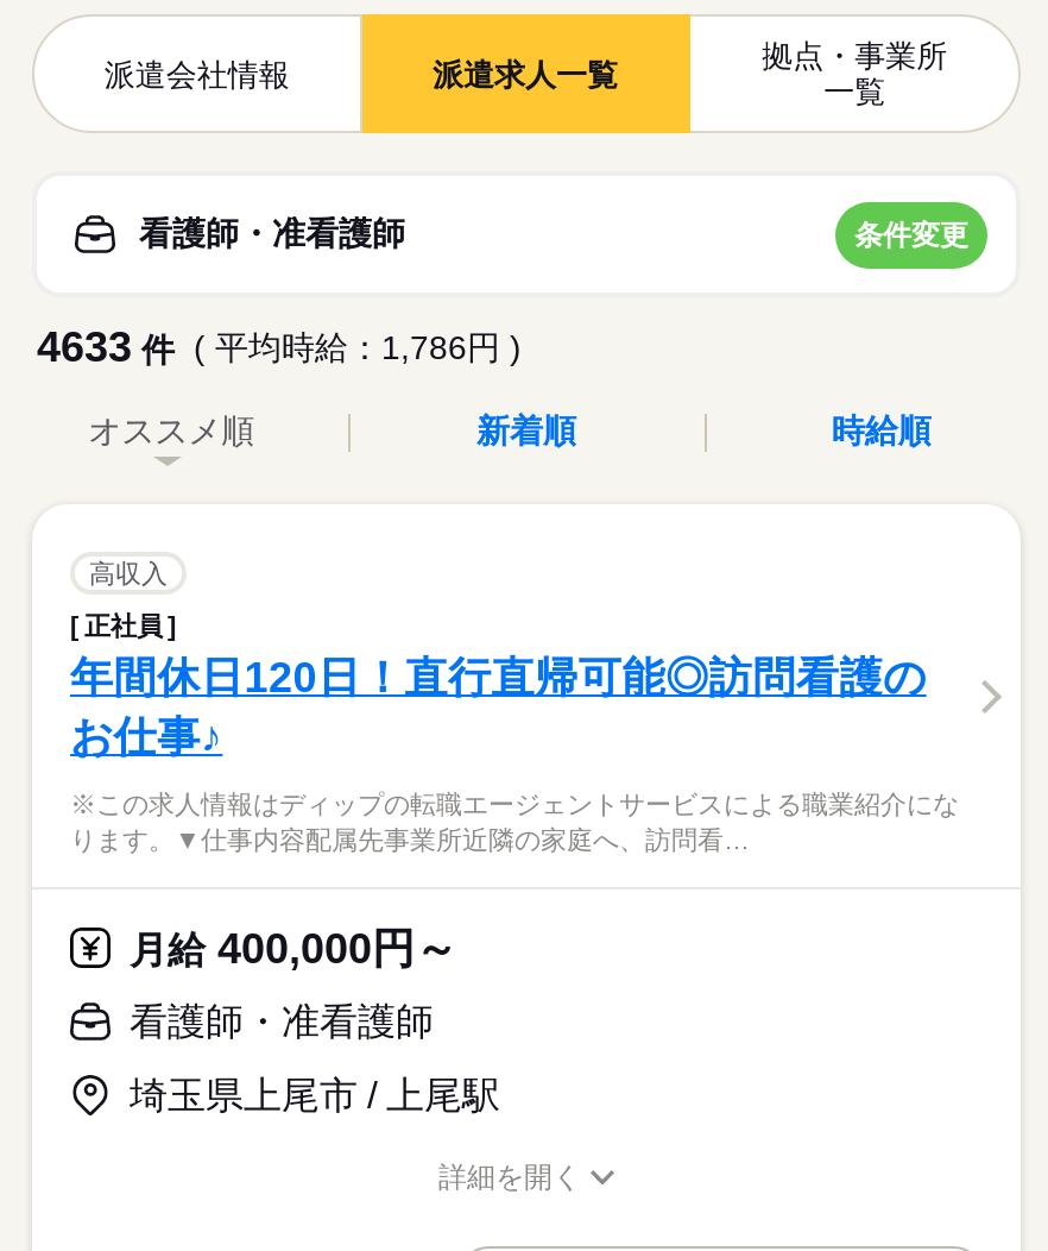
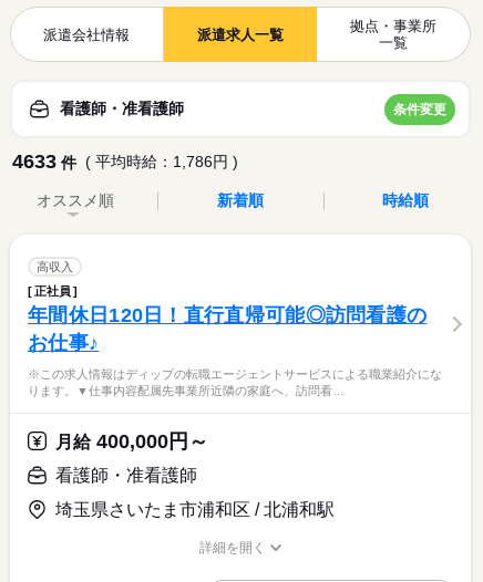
[130,1075,500,1115] 埼玉県上尾市 / 上尾駅 -> [55,500,335,519] 埼玉県さいたま市浦和区 / 北浦和駅

